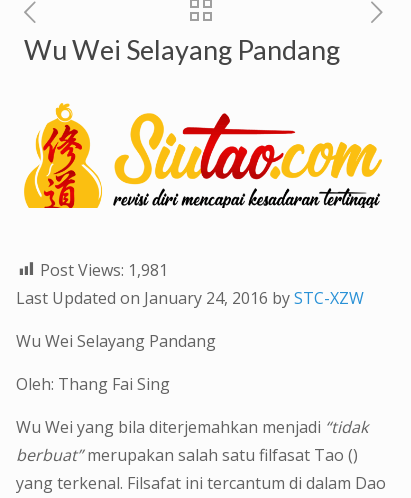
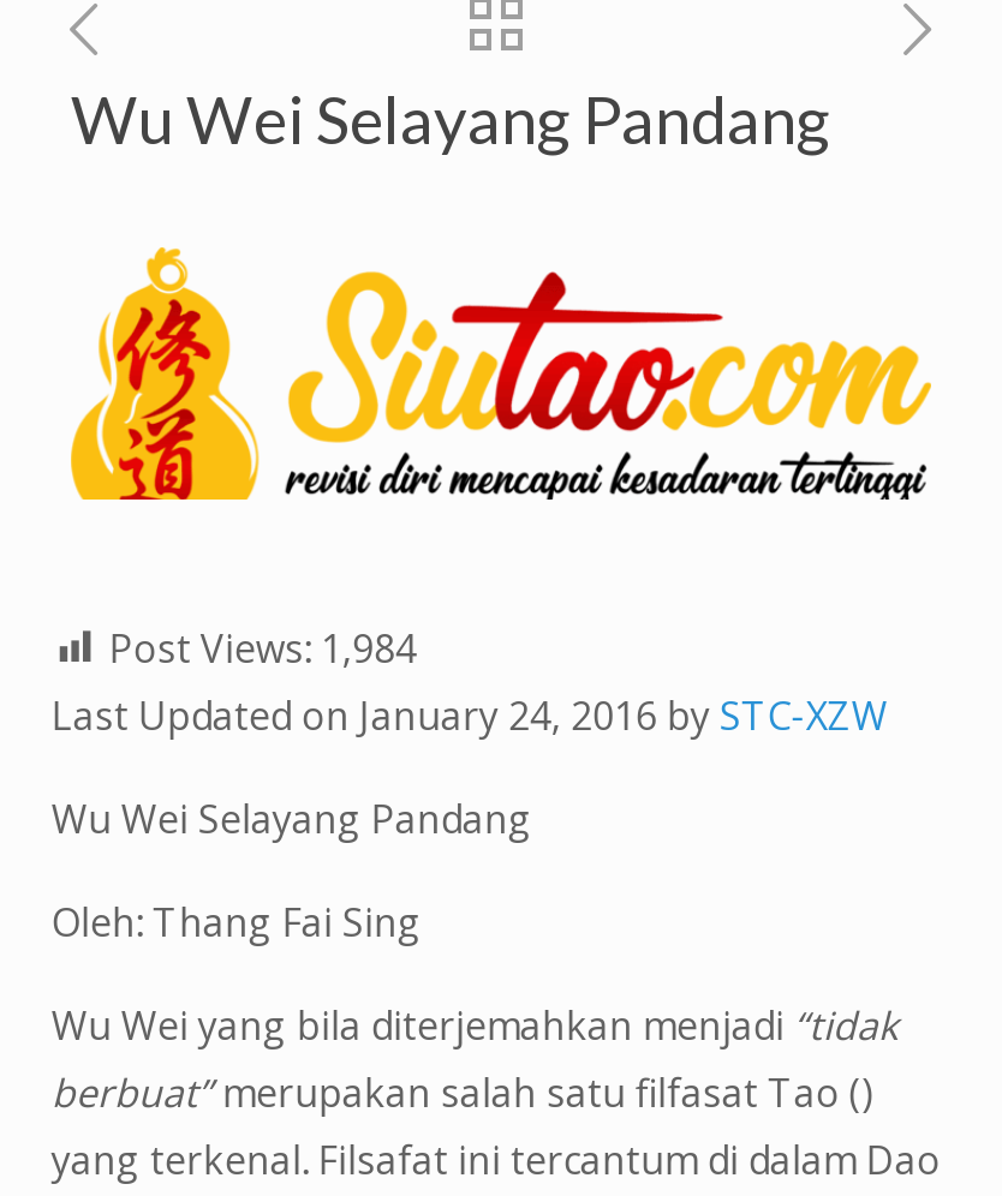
[40,259,168,281] Post Views: 1,981 -> [109,621,416,674] Post Views: 1,984

